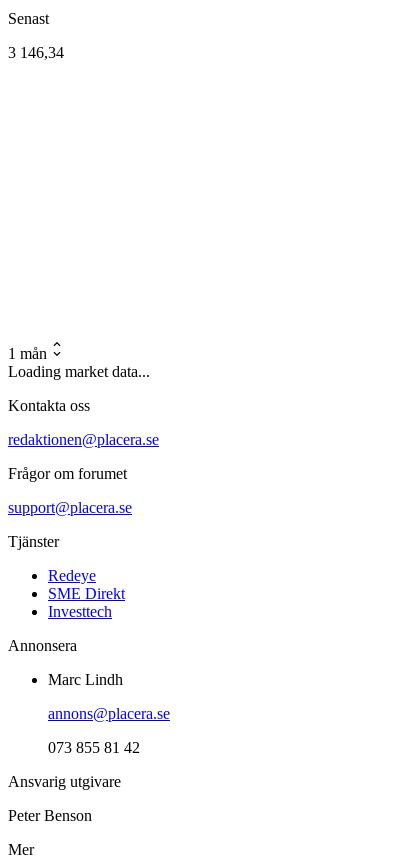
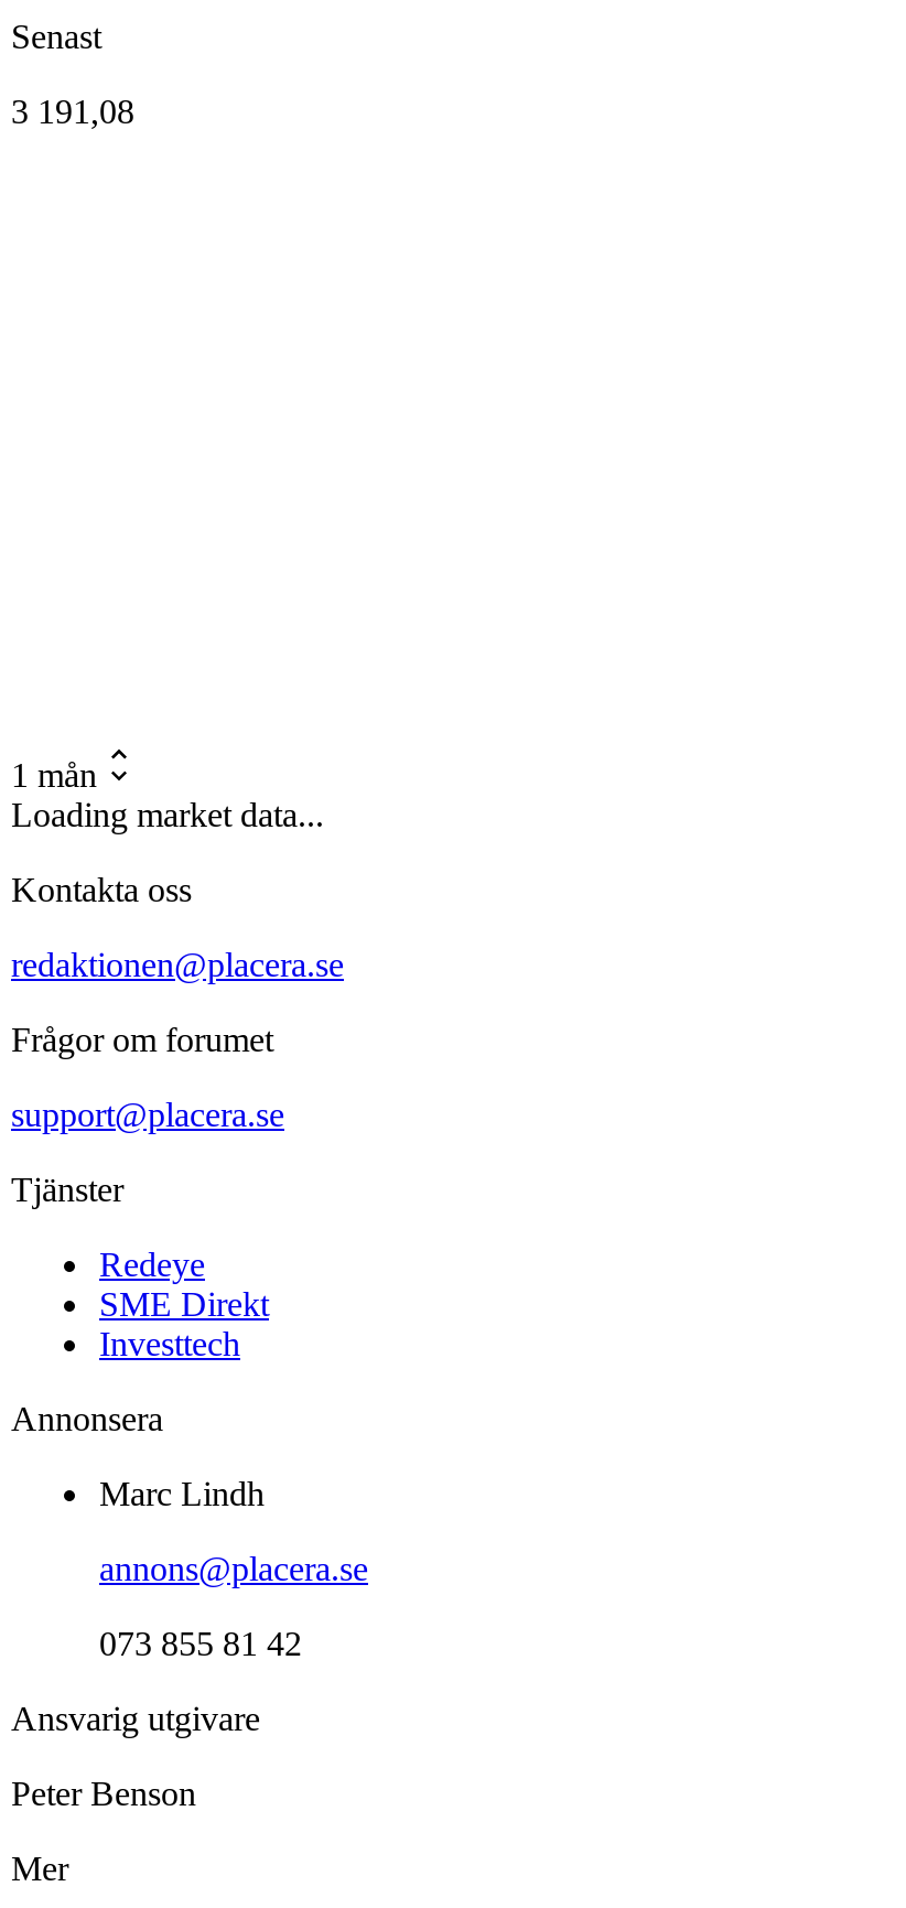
[8,44,64,61] 3 146,34 -> [11,93,134,131] 3 191,08

